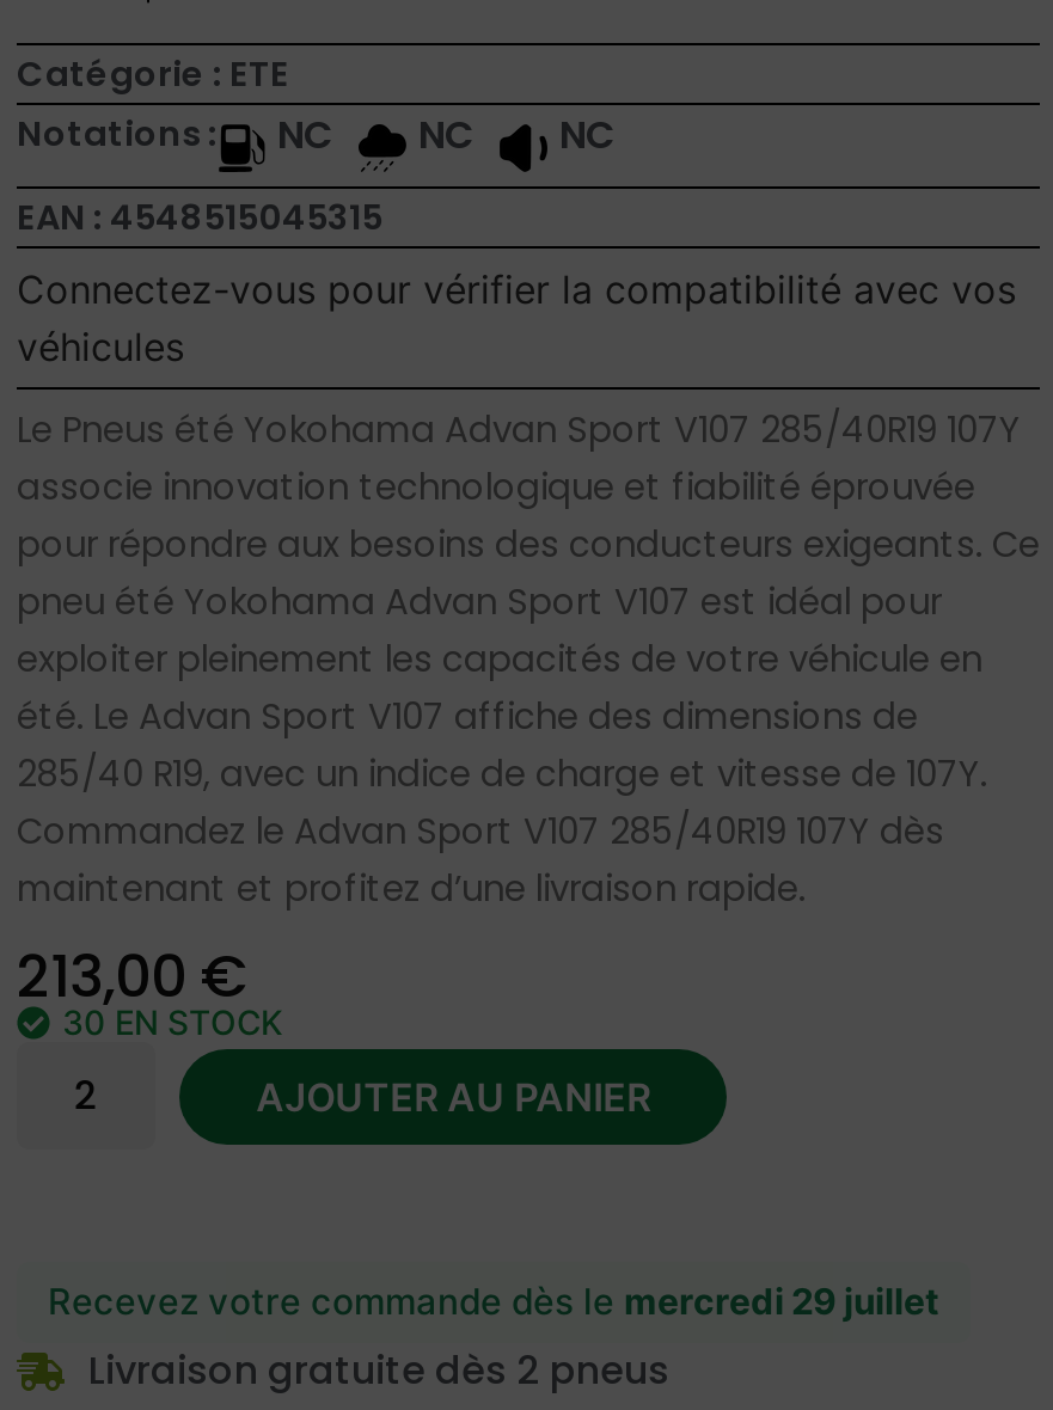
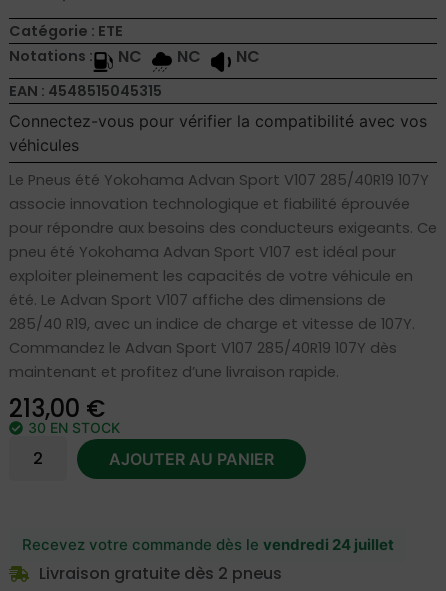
[48,1280,939,1325] Recevez votre commande dès le mercredi 29 juillet -> [22,535,394,554] Recevez votre commande dès le vendredi 24 juillet

